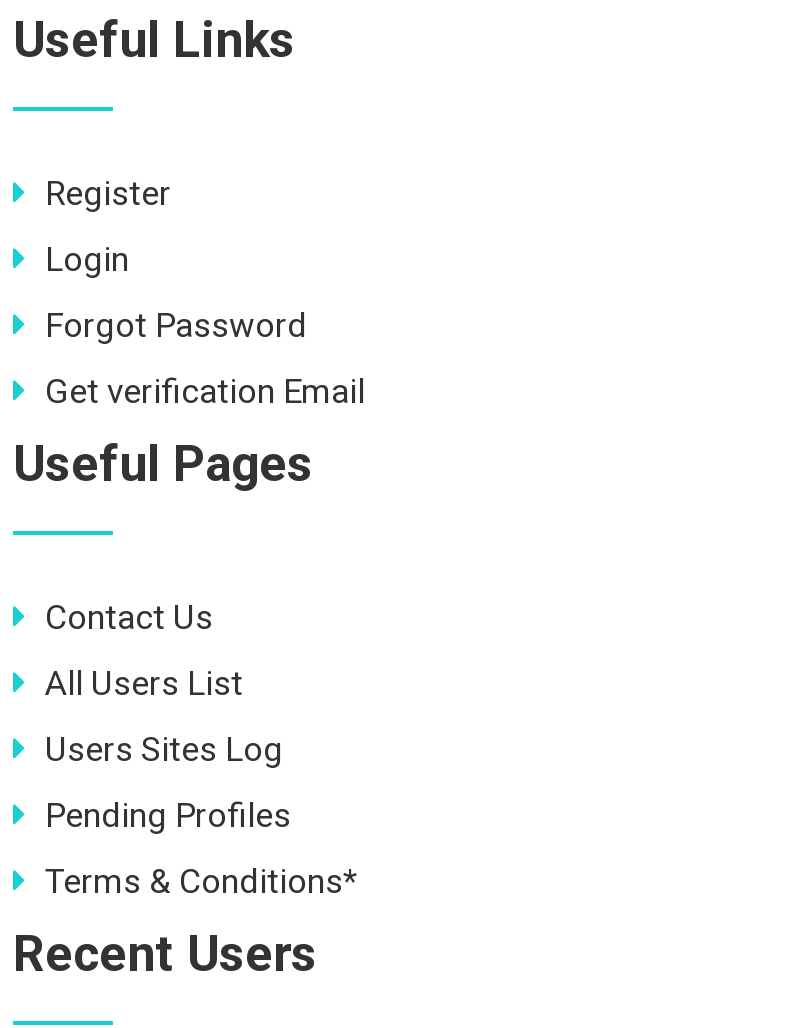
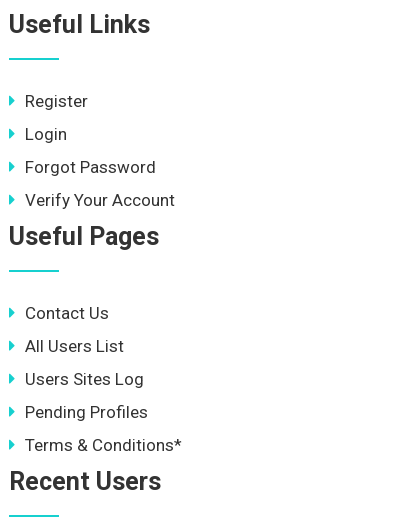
[45,371,365,411] Get verification Email -> [25,190,175,210] Verify Your Account

